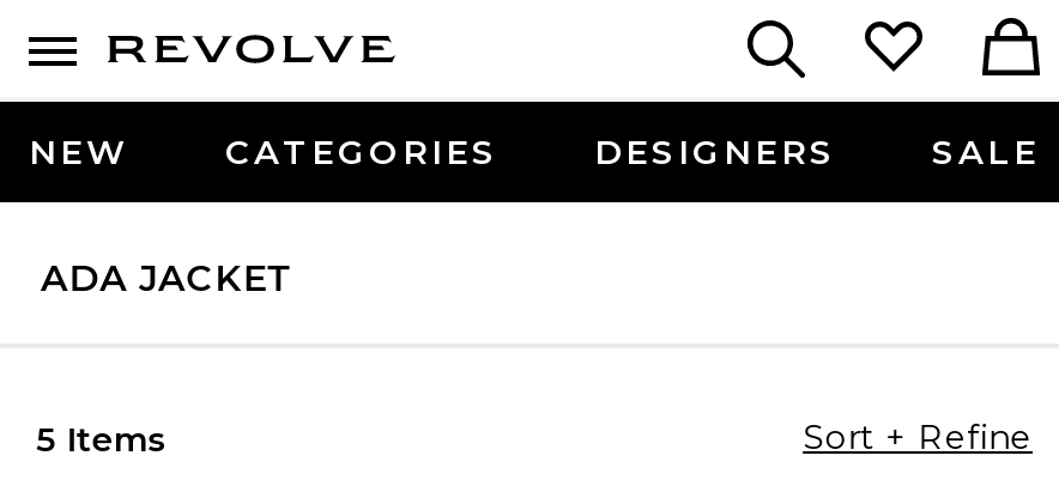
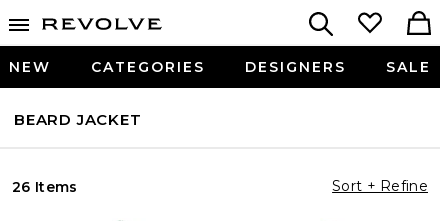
[41,254,295,299] ADA JACKET -> [14,109,142,128] BEARD JACKET
[36,418,168,461] 5 Items -> [12,178,77,196] 26 Items

